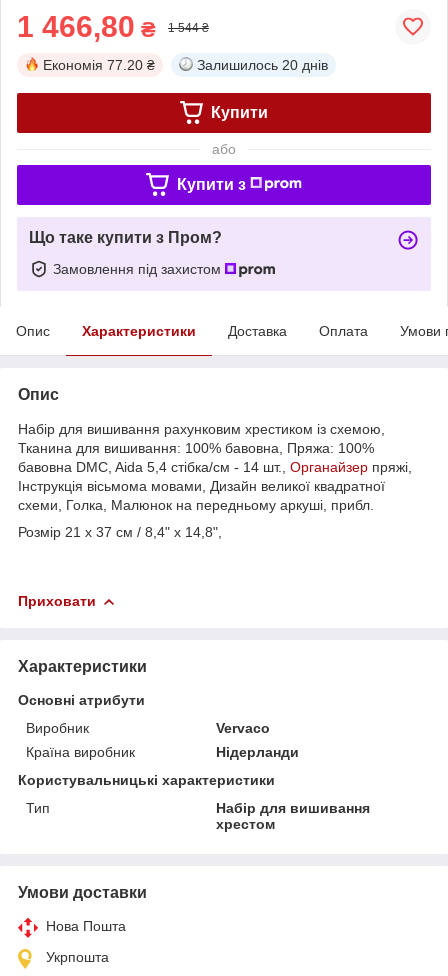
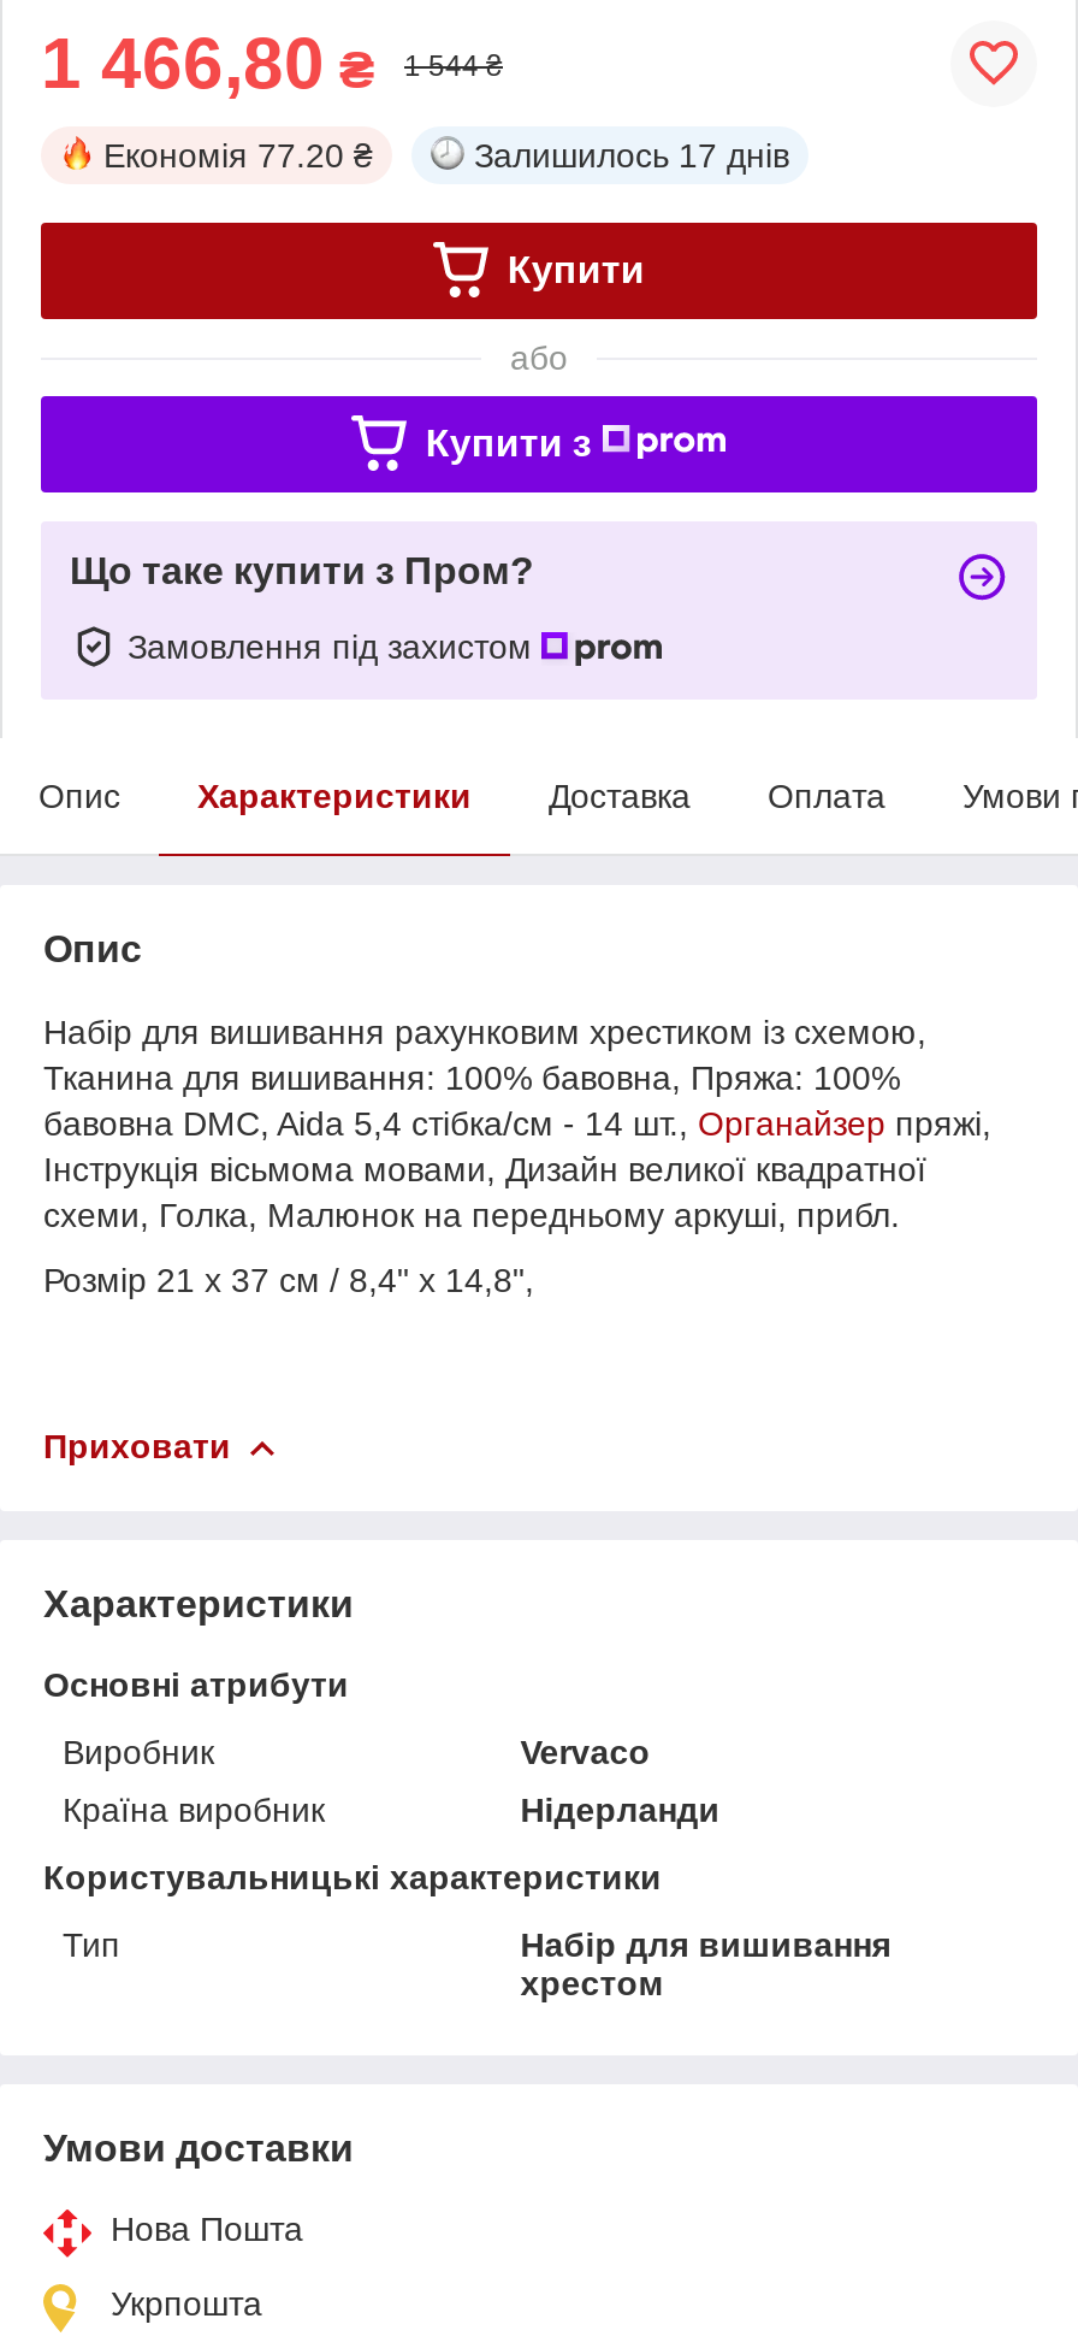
[197,57,328,73] Залишилось 20 днів -> [474,136,789,174] Залишилось 17 днів

